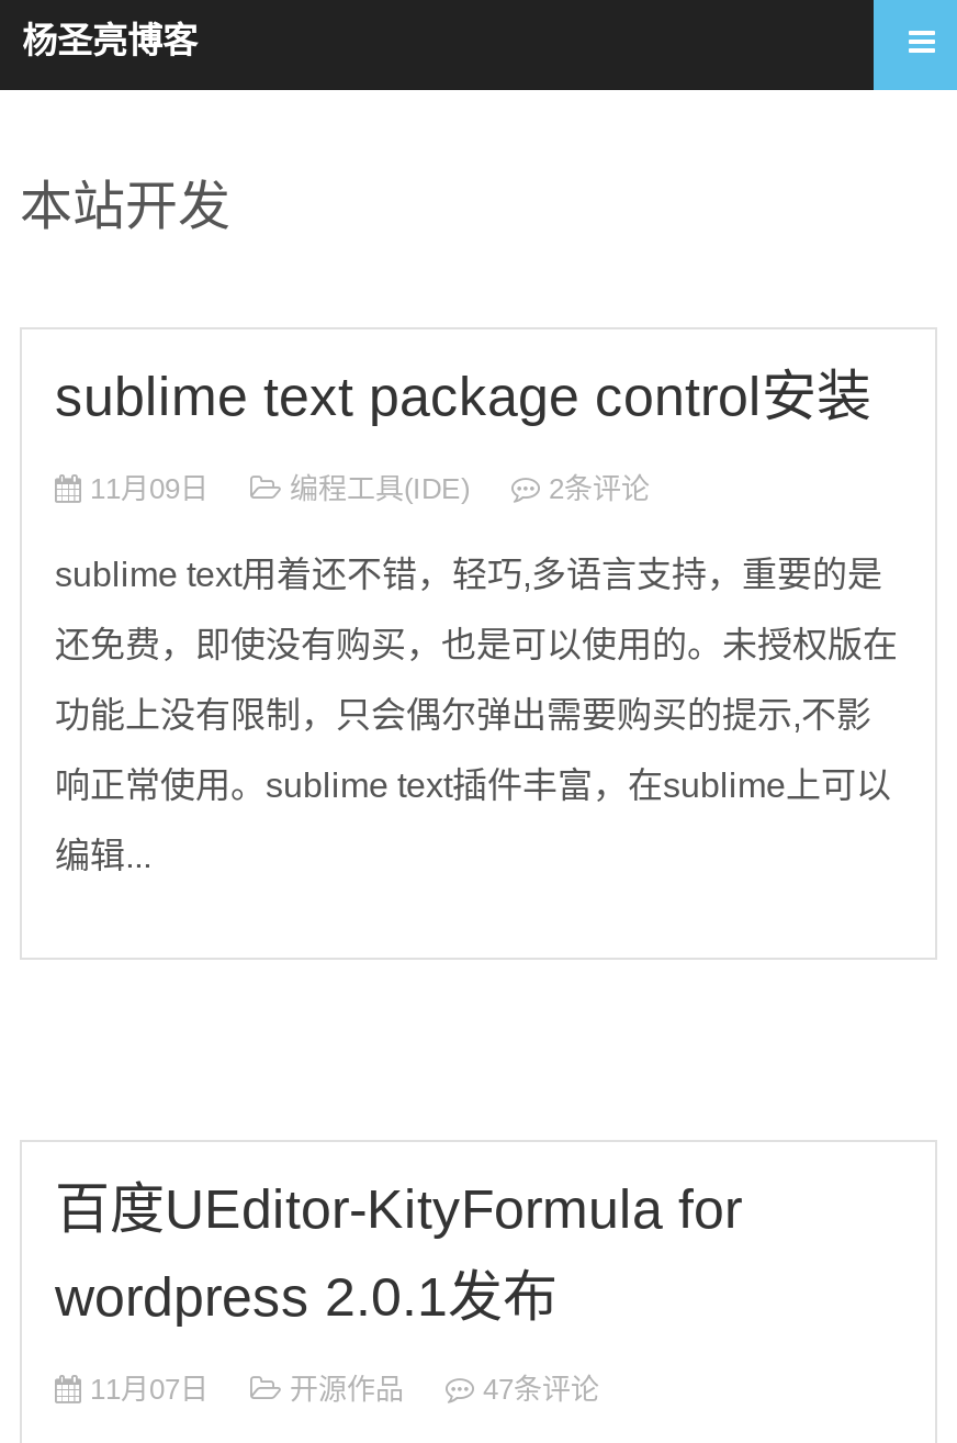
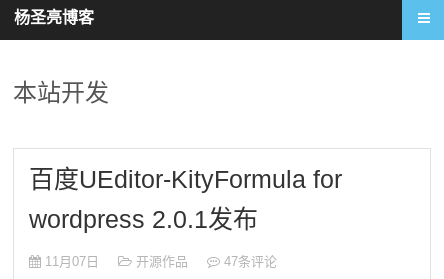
[55,365,898,874] sublime text package control安装 | 11月09日 | 编程工具(IDE) | 2条评论 | sublime text用着还不错，轻巧,多语言支持，重要的是 | 还免费，即使没有购买，也是可以使用的。未授权版在 | 功能上没有限制，只会偶尔弹出需要购买的提示,不影 | 响正常使用。sublime text插件丰富，在sublime上可以 | 编辑... -> none

